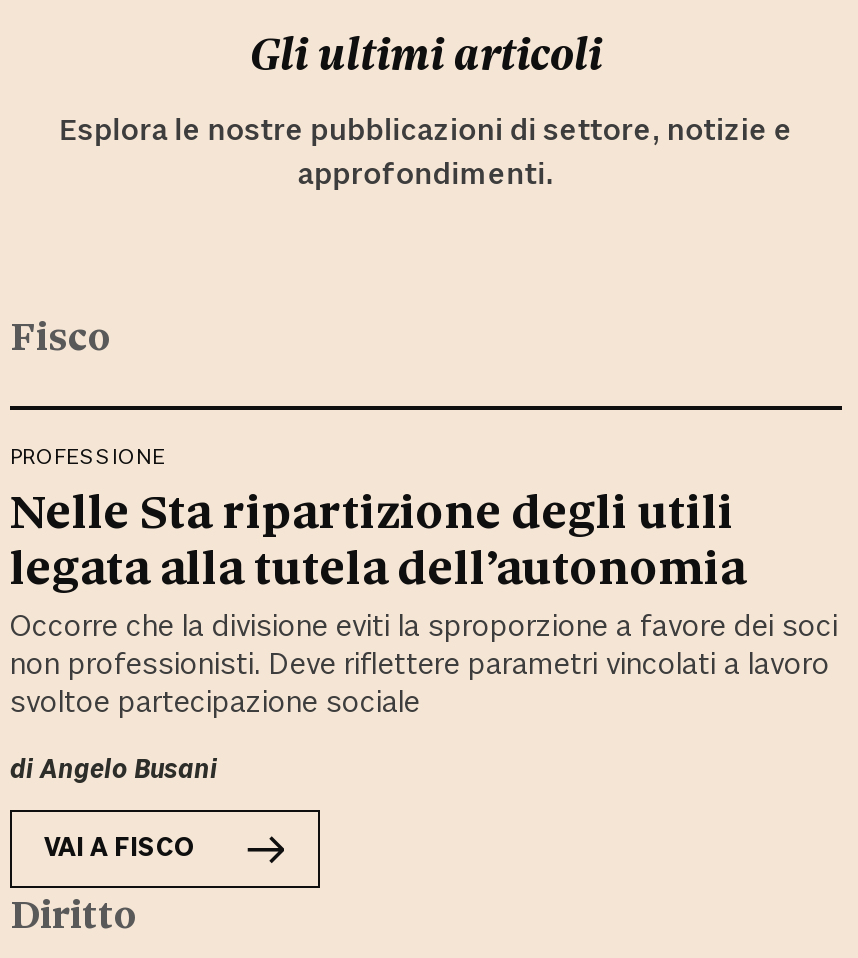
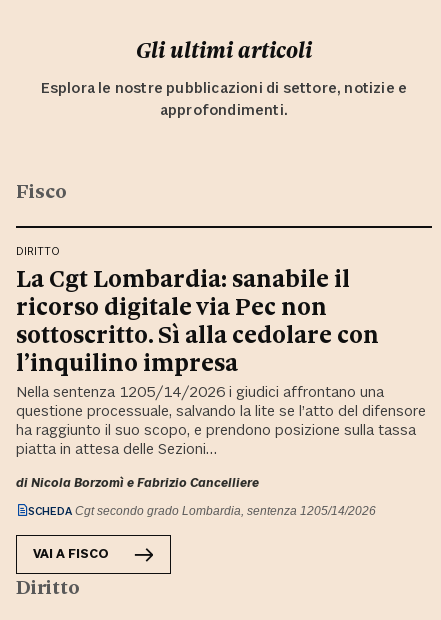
[10,441,838,786] PROFESSIONE | Nelle Sta ripartizione degli utili | legata alla tutela dell’autonomia | Occorre che la divisione eviti la sproporzione a favore dei soci | non professionisti. Deve riflettere parametri vincolati a lavoro | svoltoe partecipazione sociale | di Angelo Busani -> [16,244,426,519] DIRITTO | La Cgt Lombardia: sanabile il | ricorso digitale via Pec non | sottoscritto. Sì alla cedolare con | l’inquilino impresa | Nella sentenza 1205/14/2026 i giudici affrontano una | questione processuale, salvando la lite se l’atto del difensore | ha raggiunto il suo scopo, e prendono posizione sulla tassa | piatta in attesa delle Sezioni… | di Nicola Borzomì e Fabrizio Cancelliere | SCHEDA Cgt secondo grado Lombardia, sentenza 1205/14/2026

